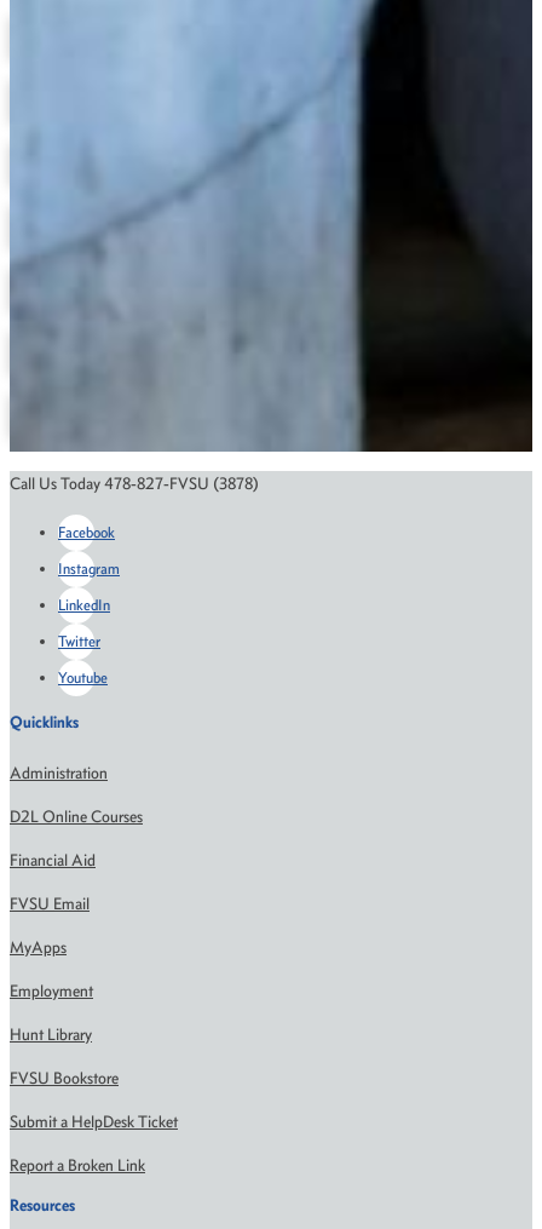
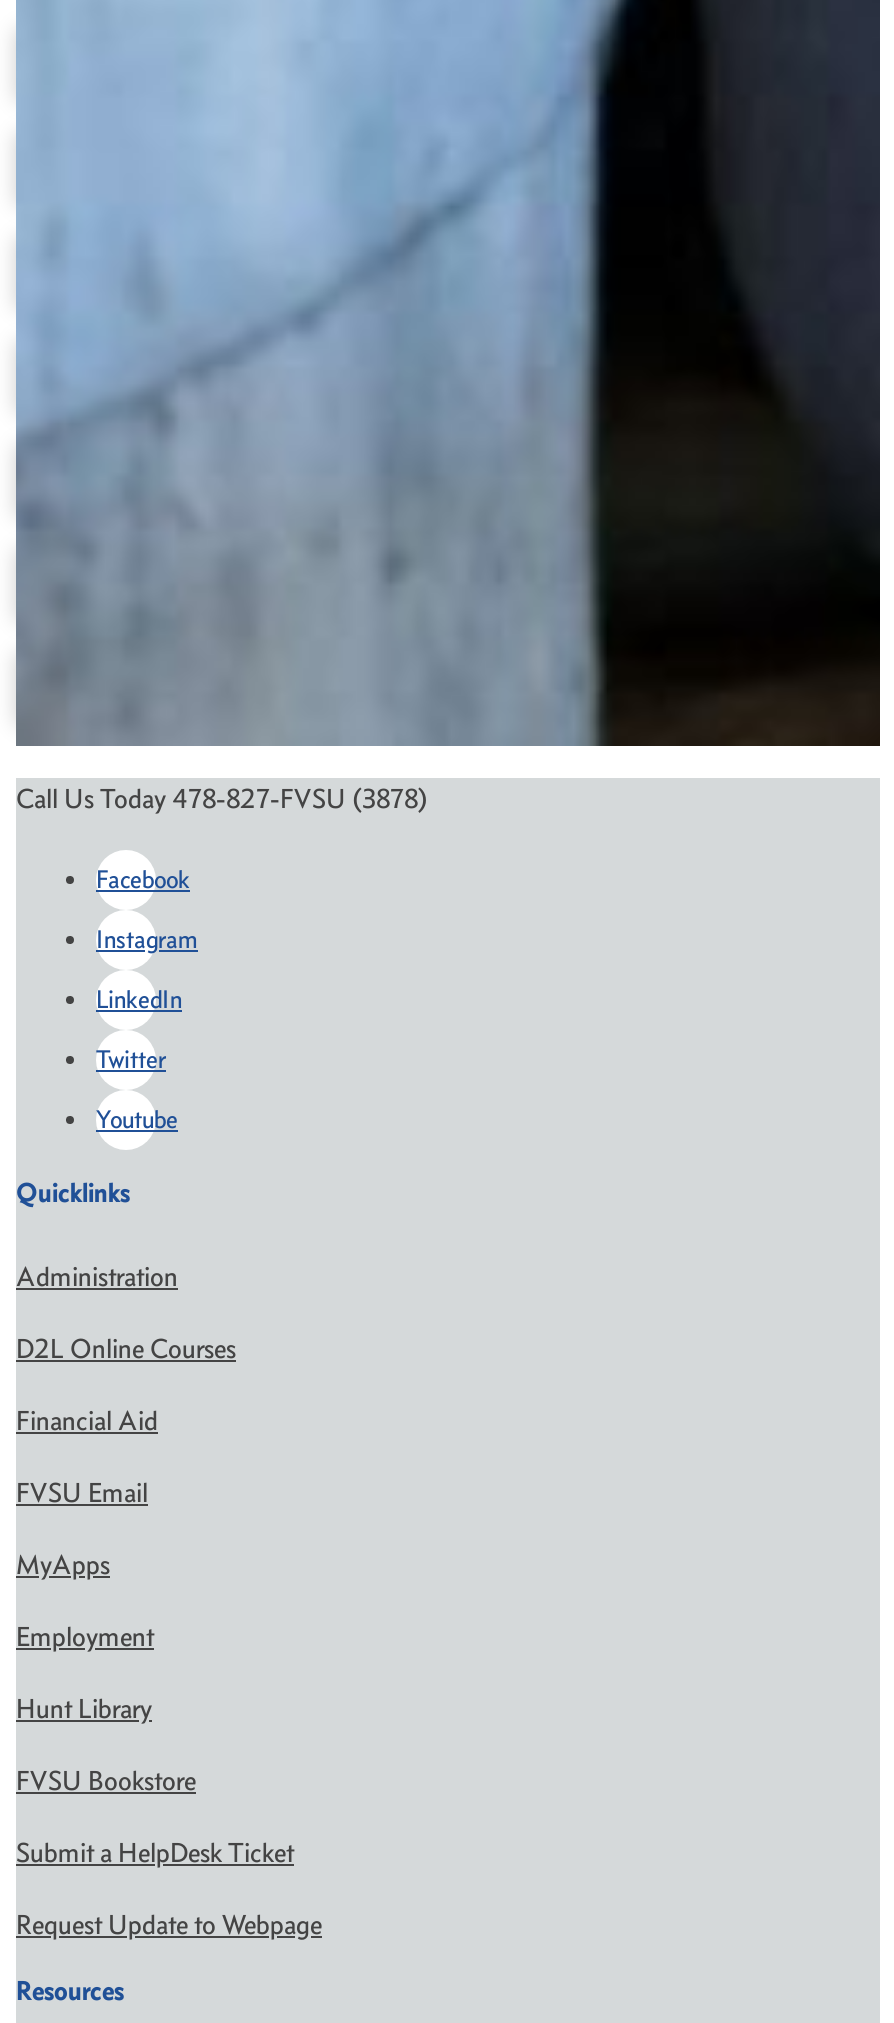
[10,1155,145,1176] Report a Broken Link -> [16,1908,322,1942] Request Update to Webpage

